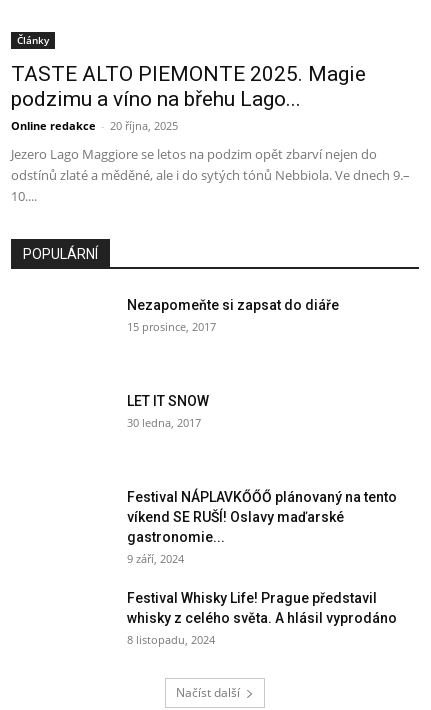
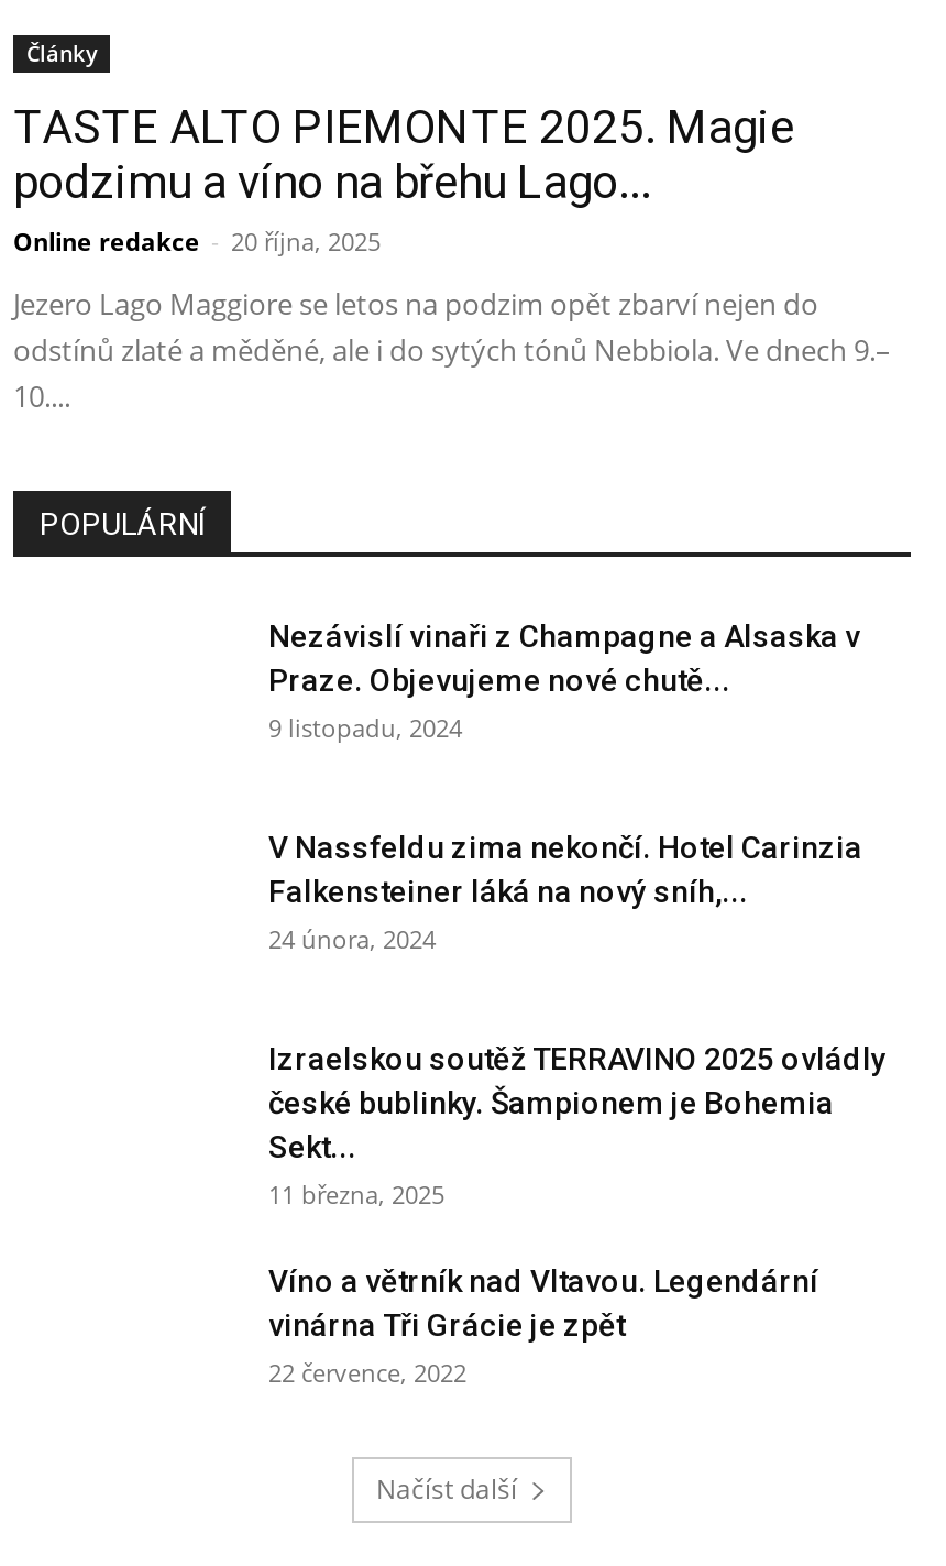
[127,297,339,334] Nezapomeňte si zapsat do diáře | 15 prosince, 2017 -> [268,620,860,745] Nezávislí vinaři z Champagne a Alsaska v | Praze. Objevujeme nové chutě... | 9 listopadu, 2024
[127,393,209,430] LET IT SNOW | 30 ledna, 2017 -> [268,831,862,956] V Nassfeldu zima nekončí. Hotel Carinzia | Falkensteiner láká na nový sníh,... | 24 února, 2024
[127,489,397,566] Festival NÁPLAVKŐŐŐ plánovaný na tento | víkend SE RUŠÍ! Oslavy maďarské | gastronomie... | 9 září, 2024 -> [268,1042,887,1212] Izraelskou soutěž TERRAVINO 2025 ovládly | české bublinky. Šampionem je Bohemia | Sekt... | 11 března, 2025
[127,590,397,647] Festival Whisky Life! Prague představil | whisky z celého světa. A hlásil vyprodáno | 8 listopadu, 2024 -> [268,1264,818,1390] Víno a větrník nad Vltavou. Legendární | vinárna Tři Grácie je zpět | 22 července, 2022

